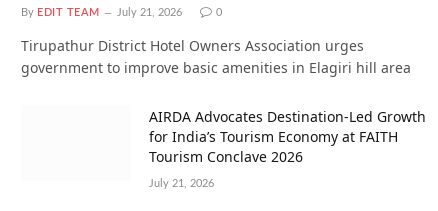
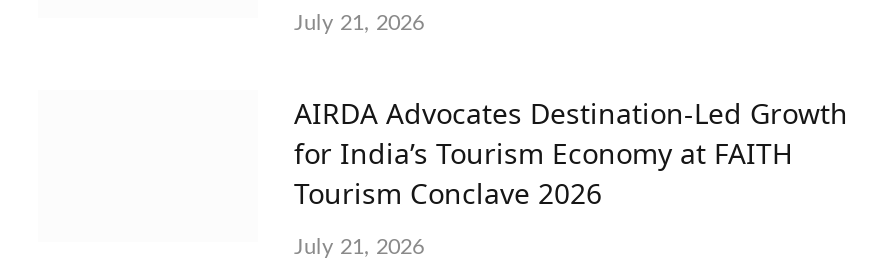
[21,7,100,18] By EDIT TEAM -> none
[21,7,411,77] 0 | Tirupathur District Hotel Owners Association urges | government to improve basic amenities in Elagiri hill area -> none

